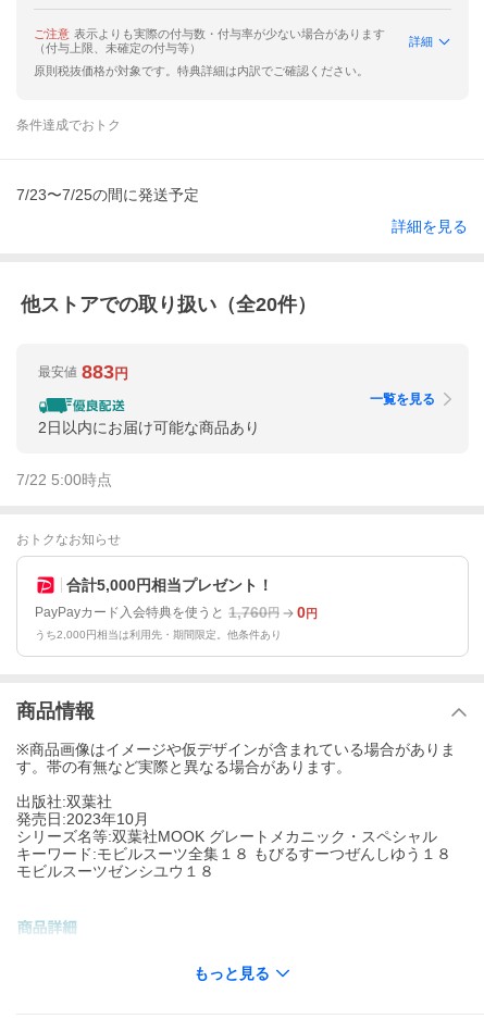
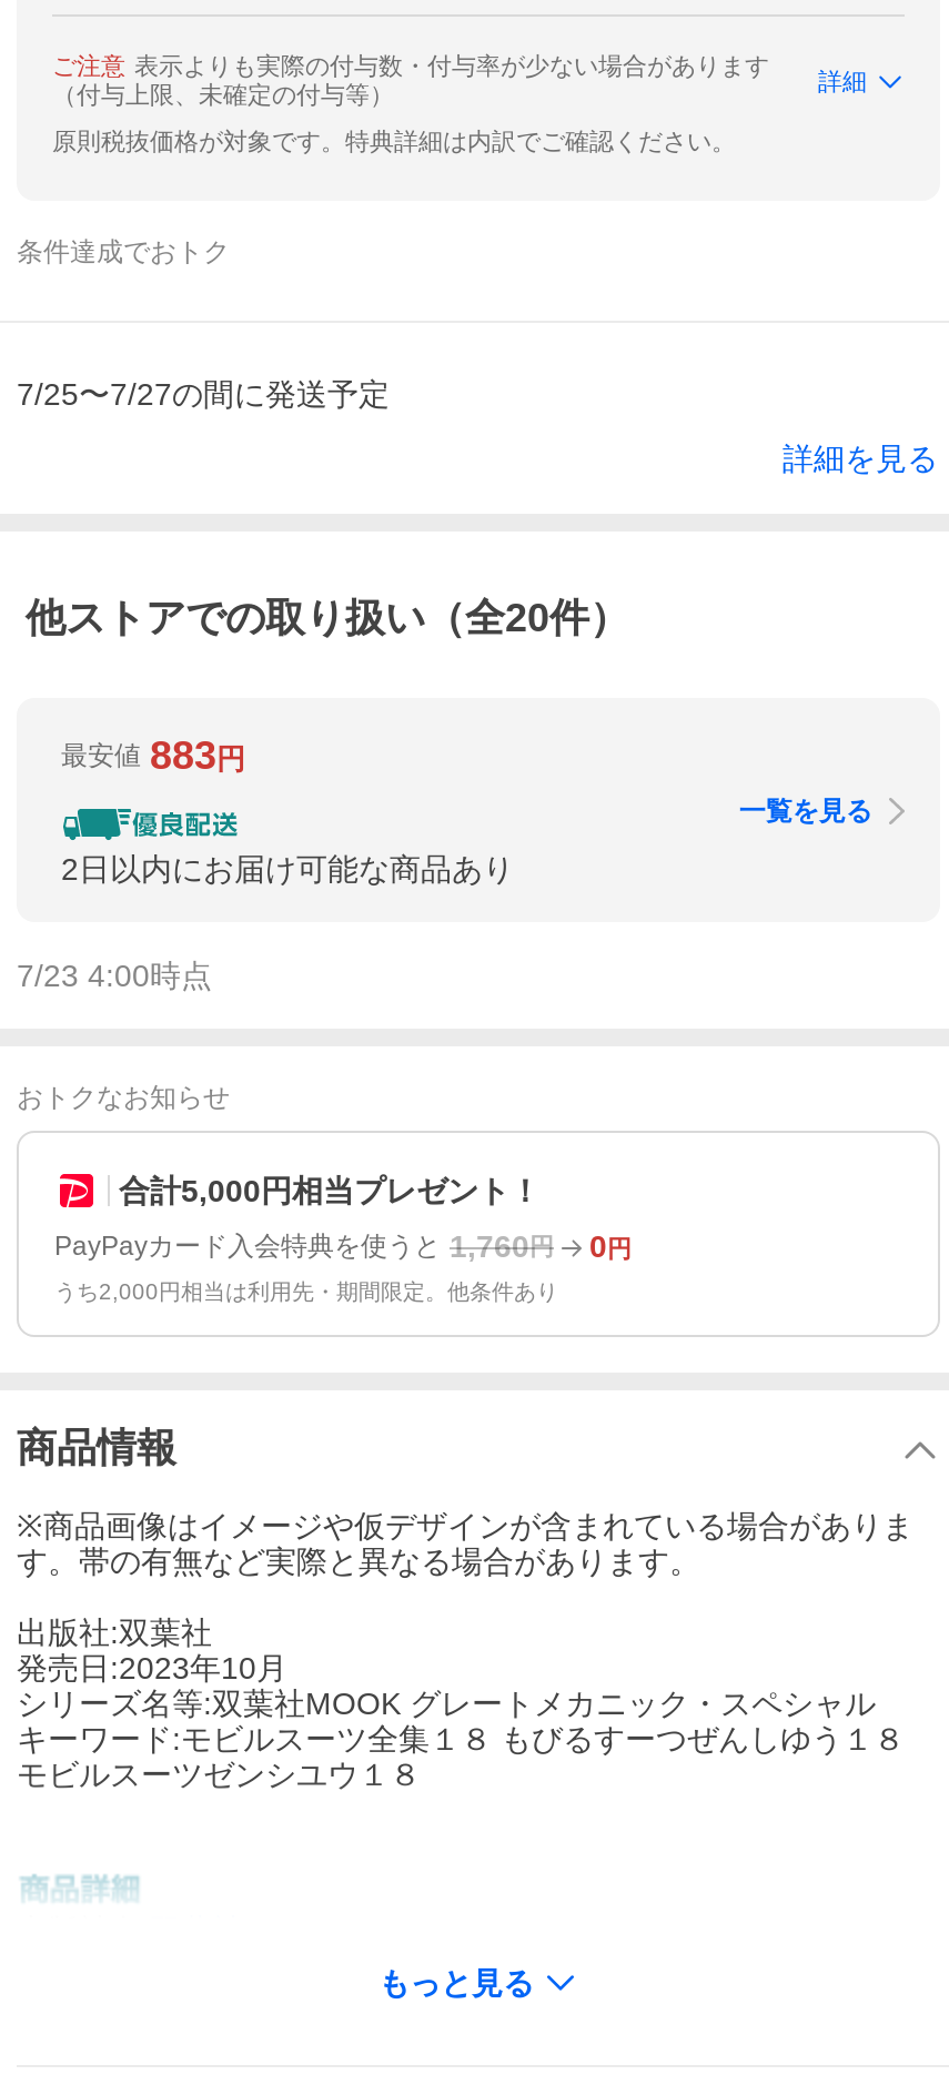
[16,186,199,203] 7/23〜7/25の間に発送予定 -> [17,376,390,412] 7/25〜7/27の間に発送予定
[16,471,112,489] 7/22 5:00時点 -> [17,958,212,994] 7/23 4:00時点

